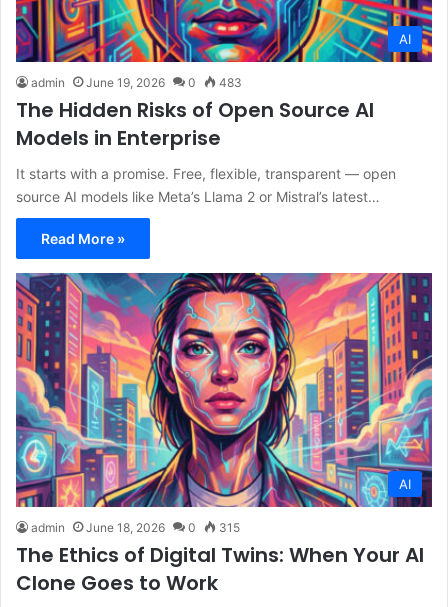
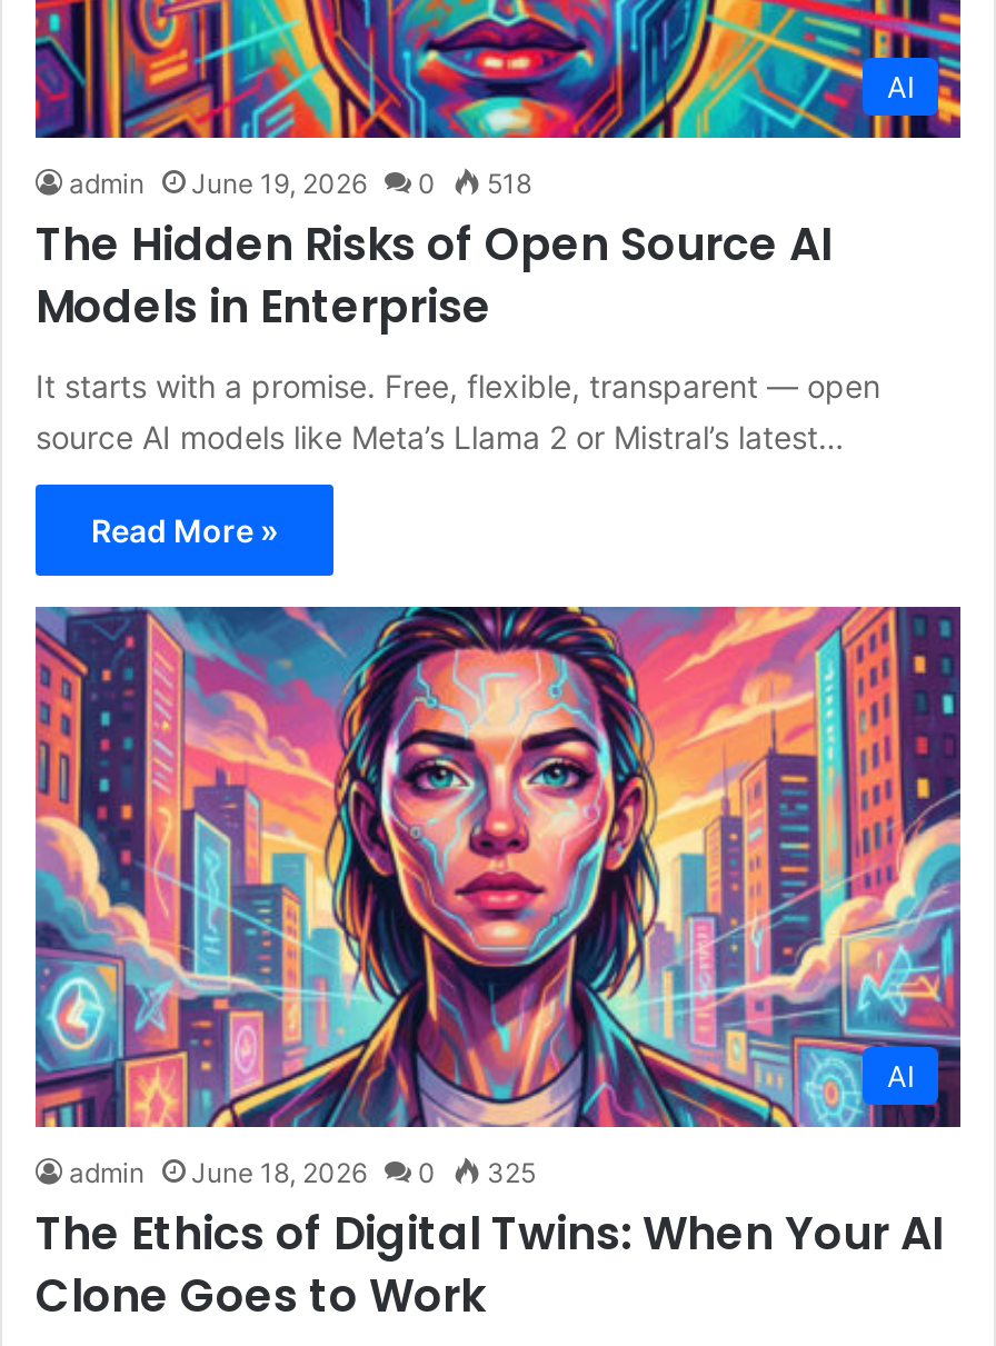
[31,75,242,90] admin June 19, 2026 0 483 -> [69,166,531,199] admin June 19, 2026 0 518
[31,520,240,535] admin June 18, 2026 0 315 -> [69,1157,536,1190] admin June 18, 2026 0 325

